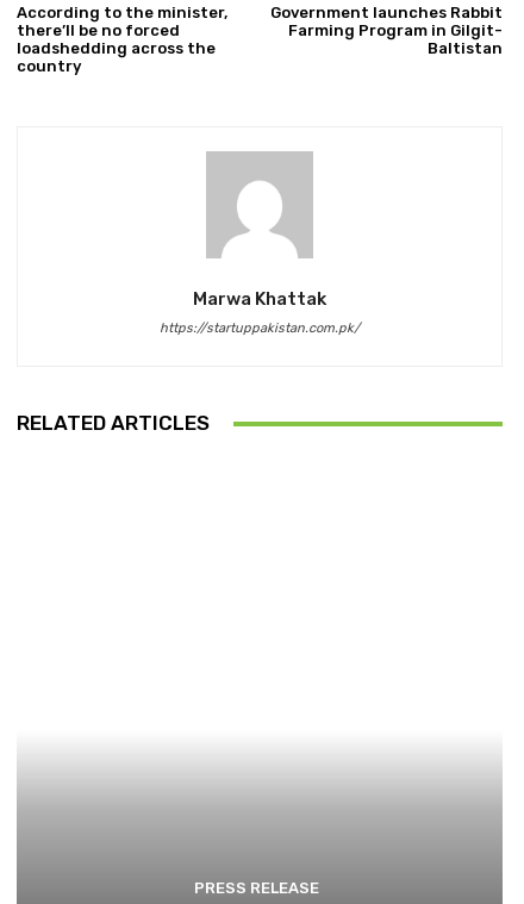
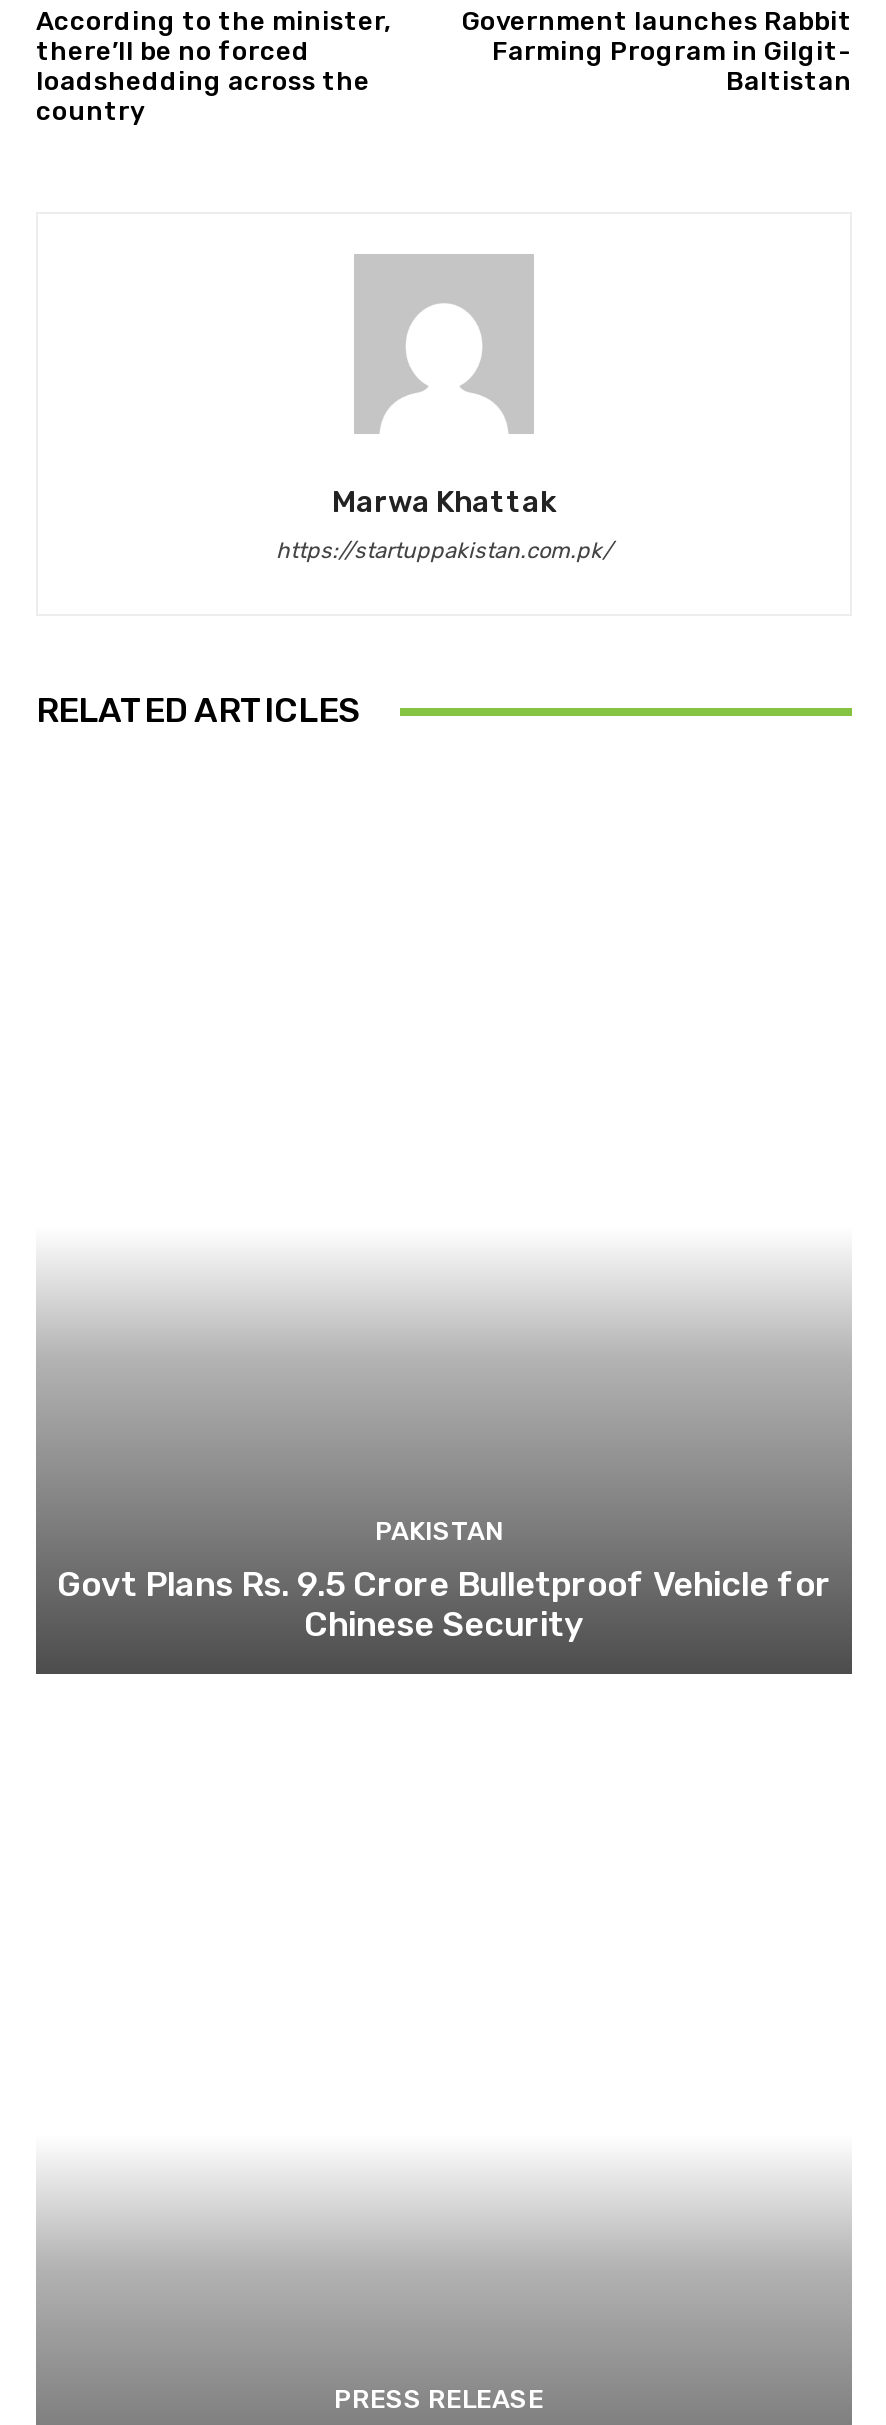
none -> [57,1516,831,1644] PAKISTAN | Govt Plans Rs. 9.5 Crore Bulletproof Vehicle for | Chinese Security

